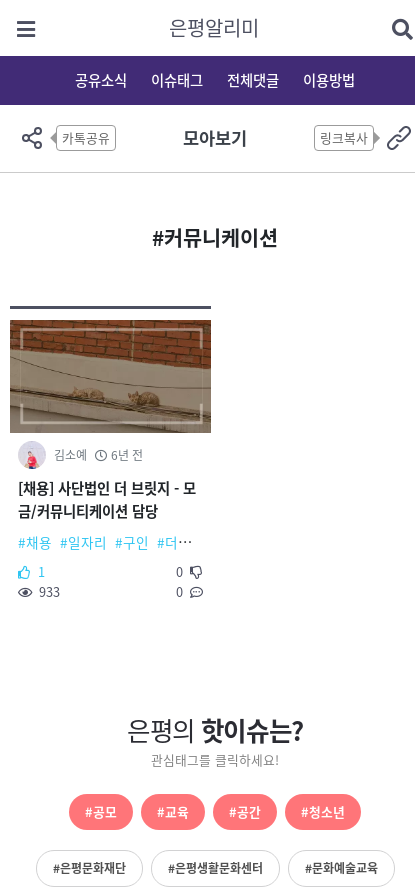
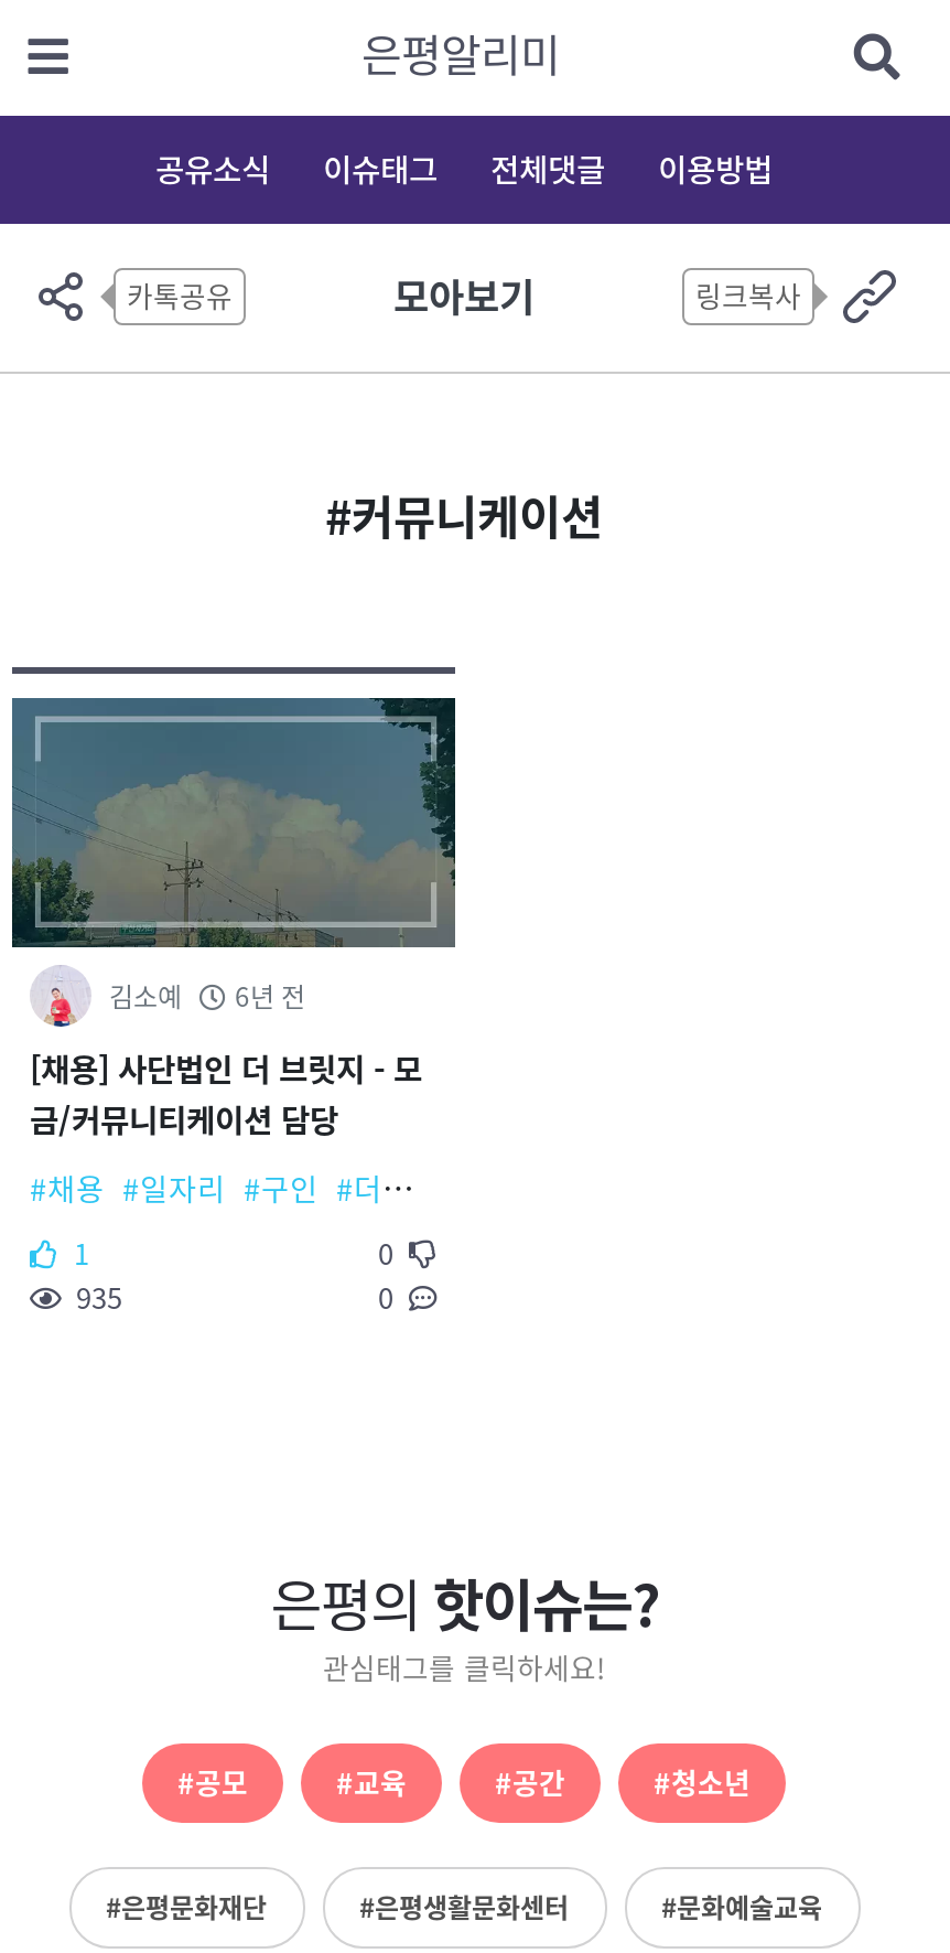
[9,319,212,434] [image] -> [10,696,457,949] [image]
[36,582,60,601] 933 -> [69,1276,122,1318] 935

